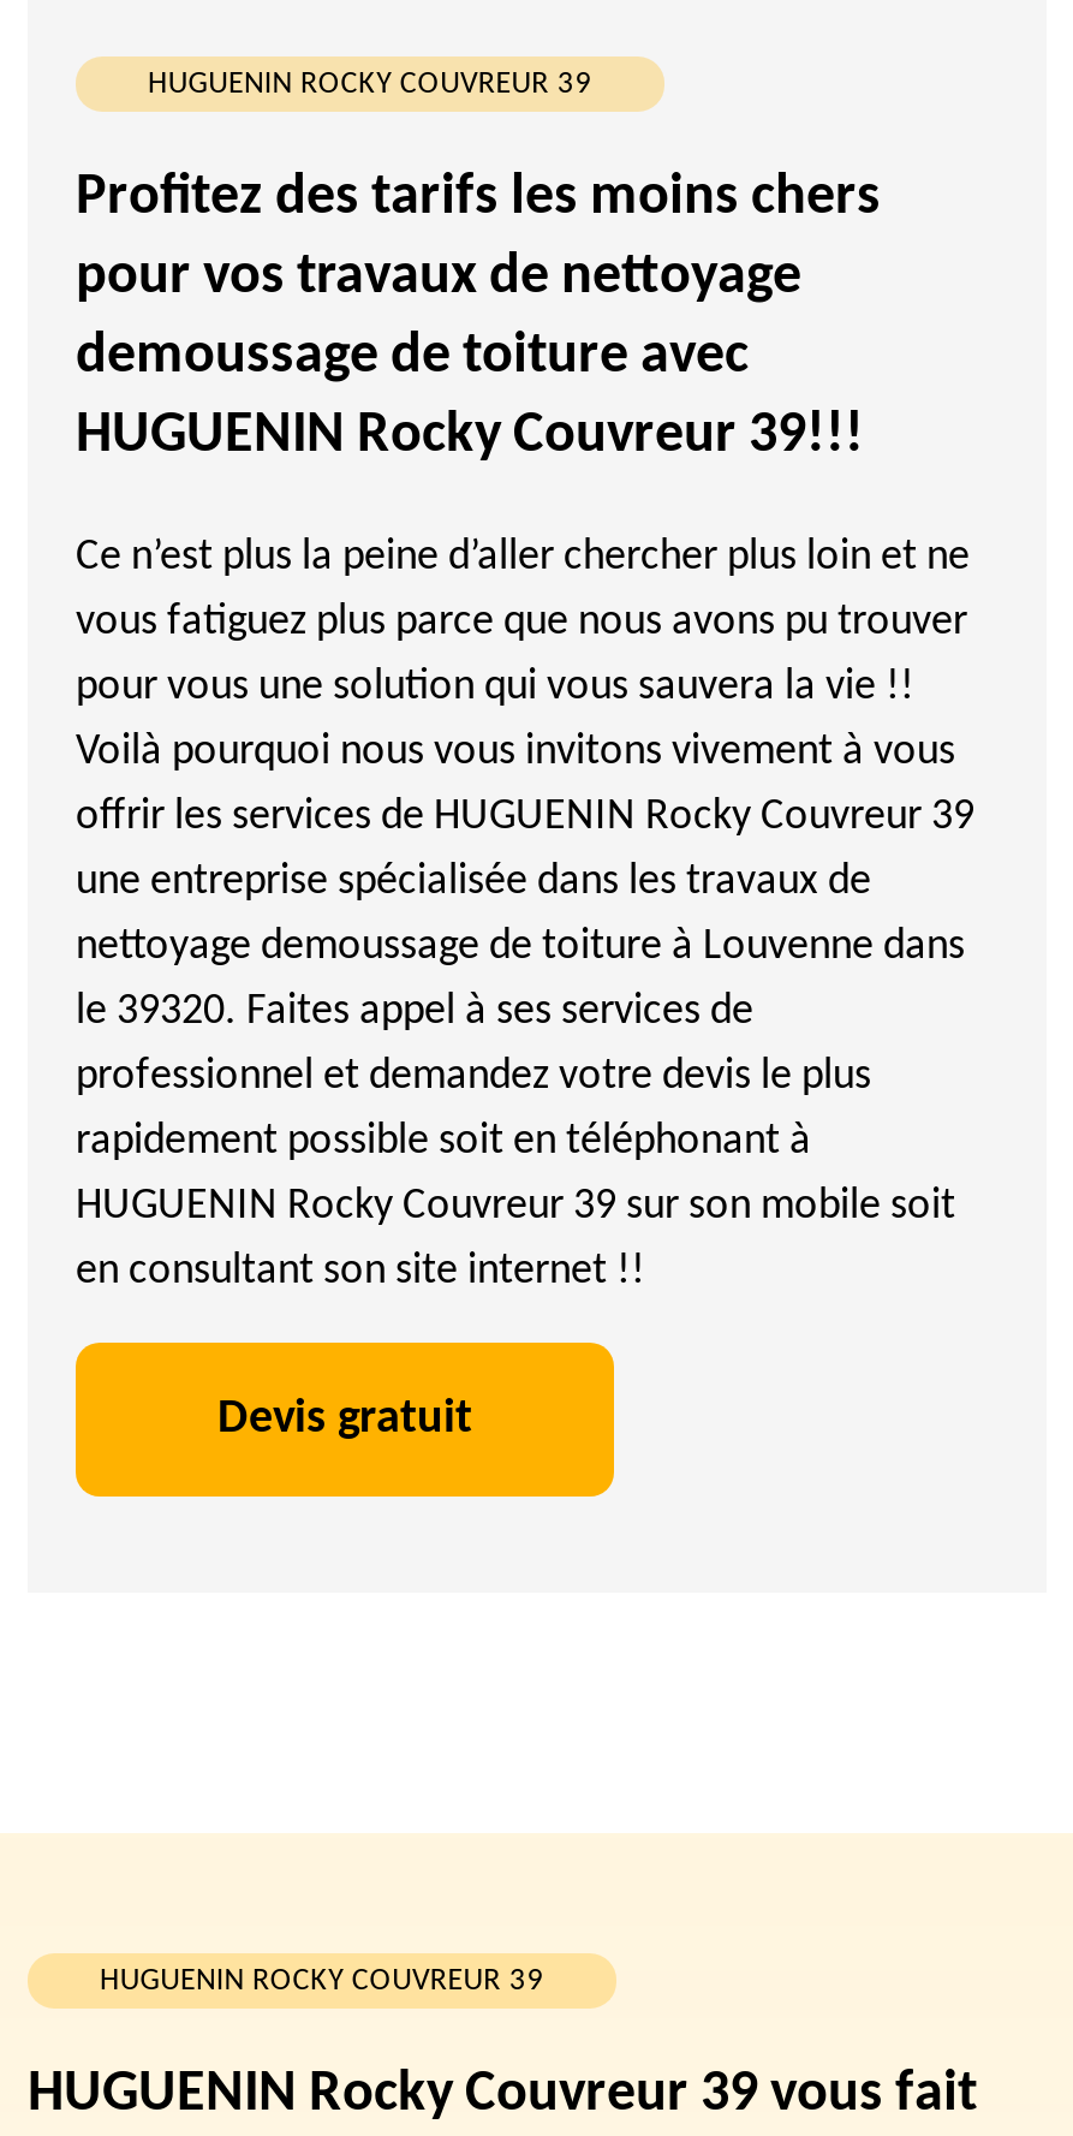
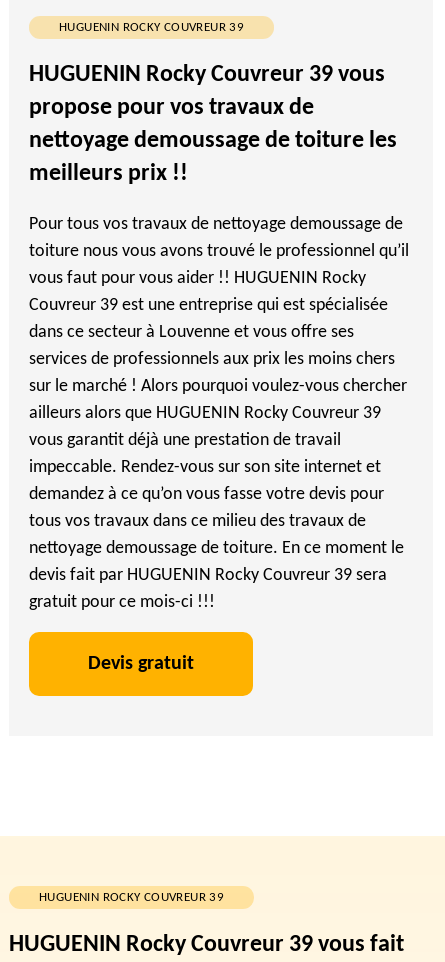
[76,169,881,465] Profitez des tarifs les moins chers | pour vos travaux de nettoyage | demoussage de toiture avec | HUGUENIN Rocky Couvreur 39!!! -> [29,63,397,186] HUGUENIN Rocky Couvreur 39 vous | propose pour vos travaux de | nettoyage demoussage de toiture les | meilleurs prix !!
[76,535,974,1295] Ce n’est plus la peine d’aller chercher plus loin et ne | vous fatiguez plus parce que nous avons pu trouver | pour vous une solution qui vous sauvera la vie !! | Voilà pourquoi nous vous invitons vivement à vous | offrir les services de HUGUENIN Rocky Couvreur 39 | une entreprise spécialisée dans les travaux de | nettoyage demoussage de toiture à Louvenne dans | le 39320. Faites appel à ses services de | professionnel et demandez votre devis le plus | rapidement possible soit en téléphonant à | HUGUENIN Rocky Couvreur 39 sur son mobile soit | en consultant son site internet !! -> [29,215,409,612] Pour tous vos travaux de nettoyage demoussage de | toiture nous vous avons trouvé le professionnel qu’il | vous faut pour vous aider !! HUGUENIN Rocky | Couvreur 39 est une entreprise qui est spécialisée | dans ce secteur à Louvenne et vous offre ses | services de professionnels aux prix les moins chers | sur le marché ! Alors pourquoi voulez-vous chercher | ailleurs alors que HUGUENIN Rocky Couvreur 39 | vous garantit déjà une prestation de travail | impeccable. Rendez-vous sur son site internet et | demandez à ce qu’on vous fasse votre devis pour | tous vos travaux dans ce milieu des travaux de | nettoyage demoussage de toiture. En ce moment le | devis fait par HUGUENIN Rocky Couvreur 39 sera | gratuit pour ce mois-ci !!!

